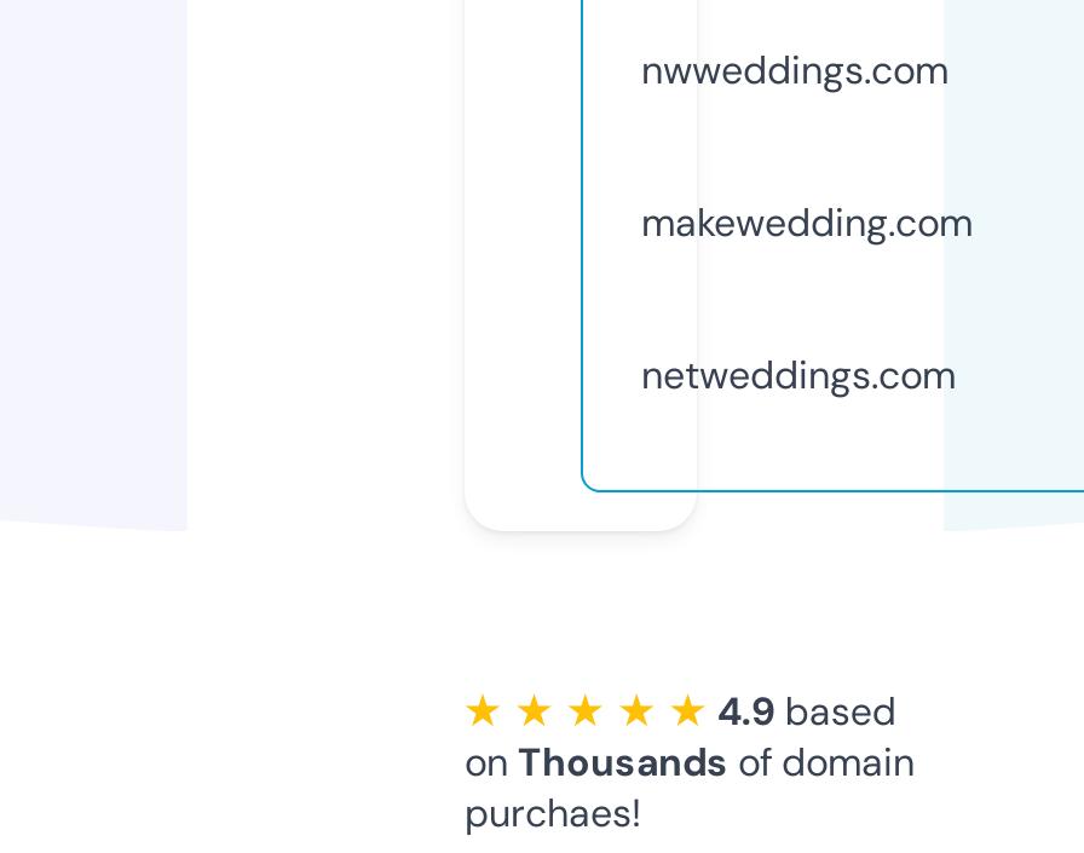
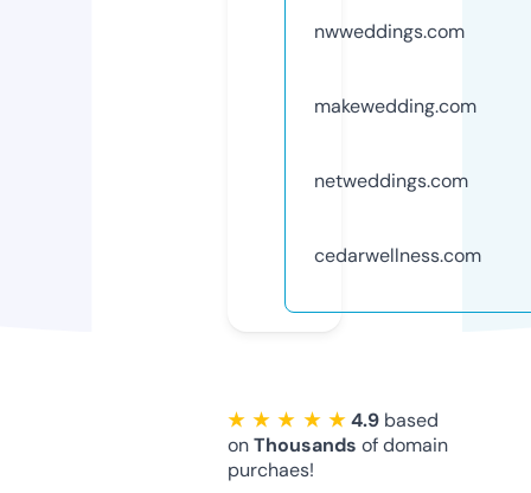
none -> [314,243,481,268] cedarwellness.com

